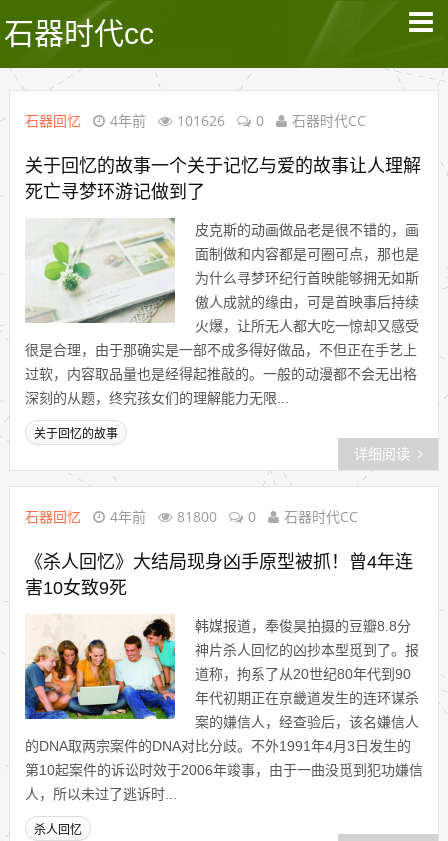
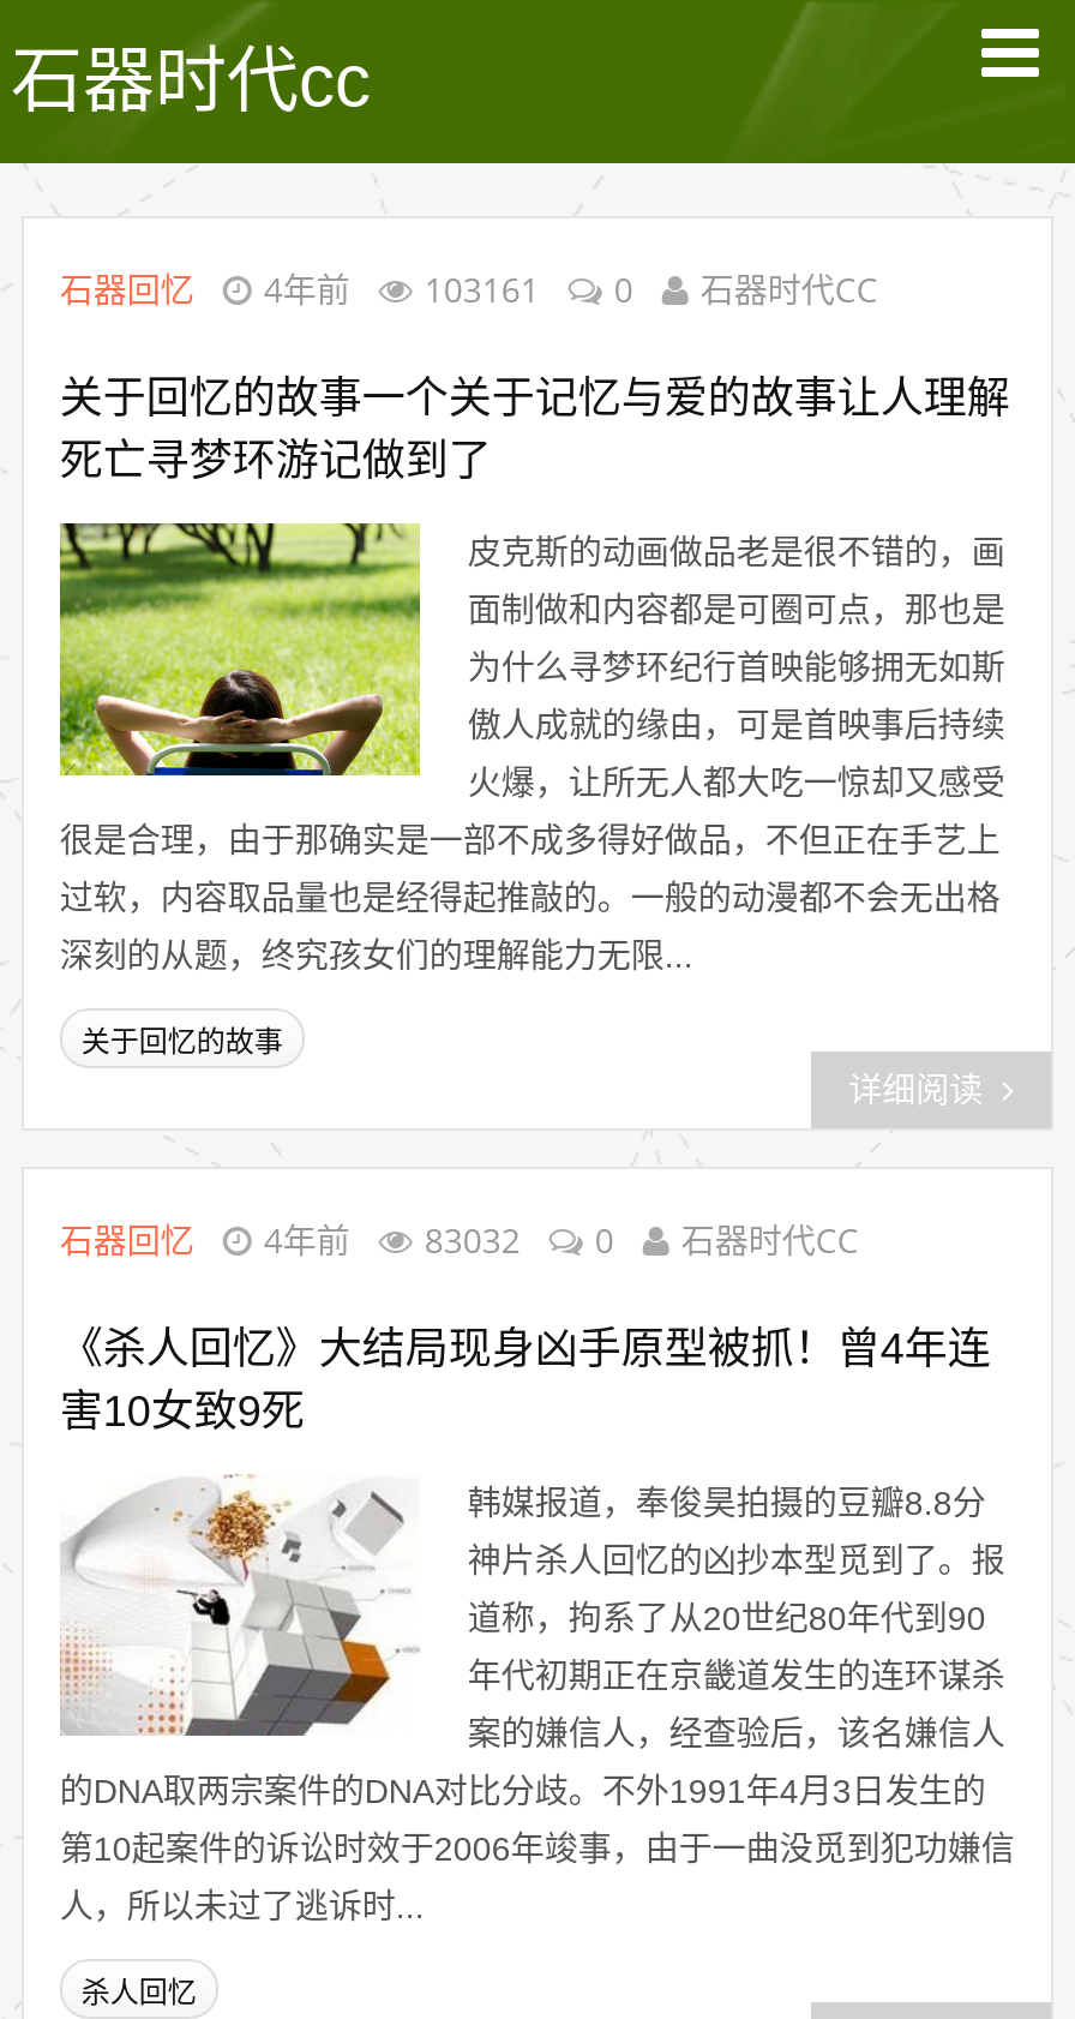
[25,111,366,130] 石器回忆 4年前 101626 0 石器时代CC -> [60,266,878,312] 石器回忆 4年前 103161 0 石器时代CC
[25,218,176,324] [image] -> [58,521,422,778] [image]
[25,507,358,526] 石器回忆 4年前 81800 0 石器时代CC -> [60,1217,859,1263] 石器回忆 4年前 83032 0 石器时代CC
[24,615,176,723] [image] -> [60,1479,420,1738] [image]

